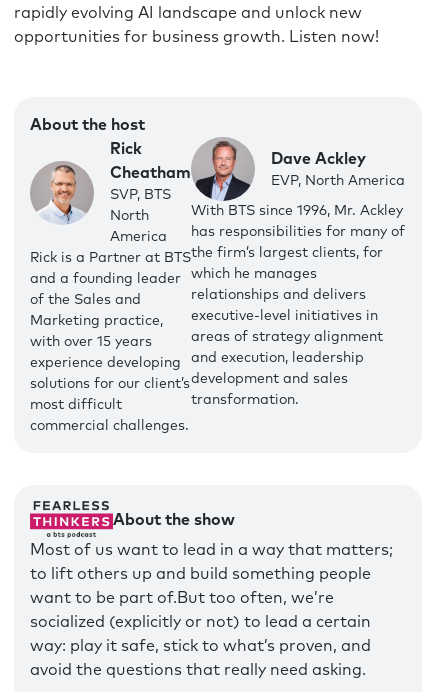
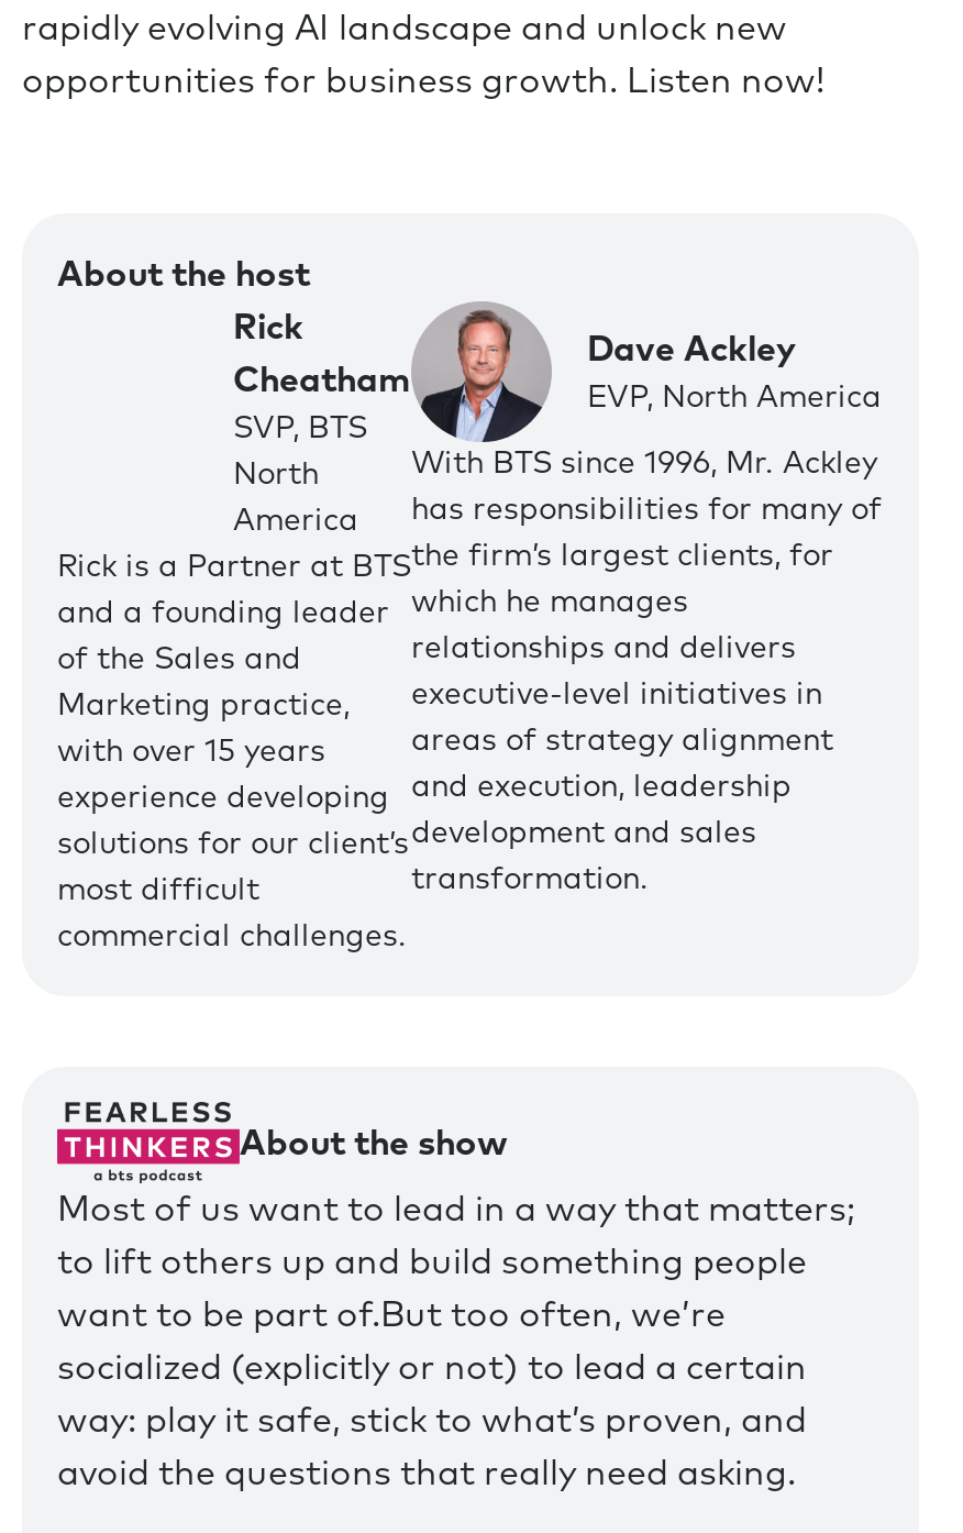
[29,160,95,225] [image] -> none

